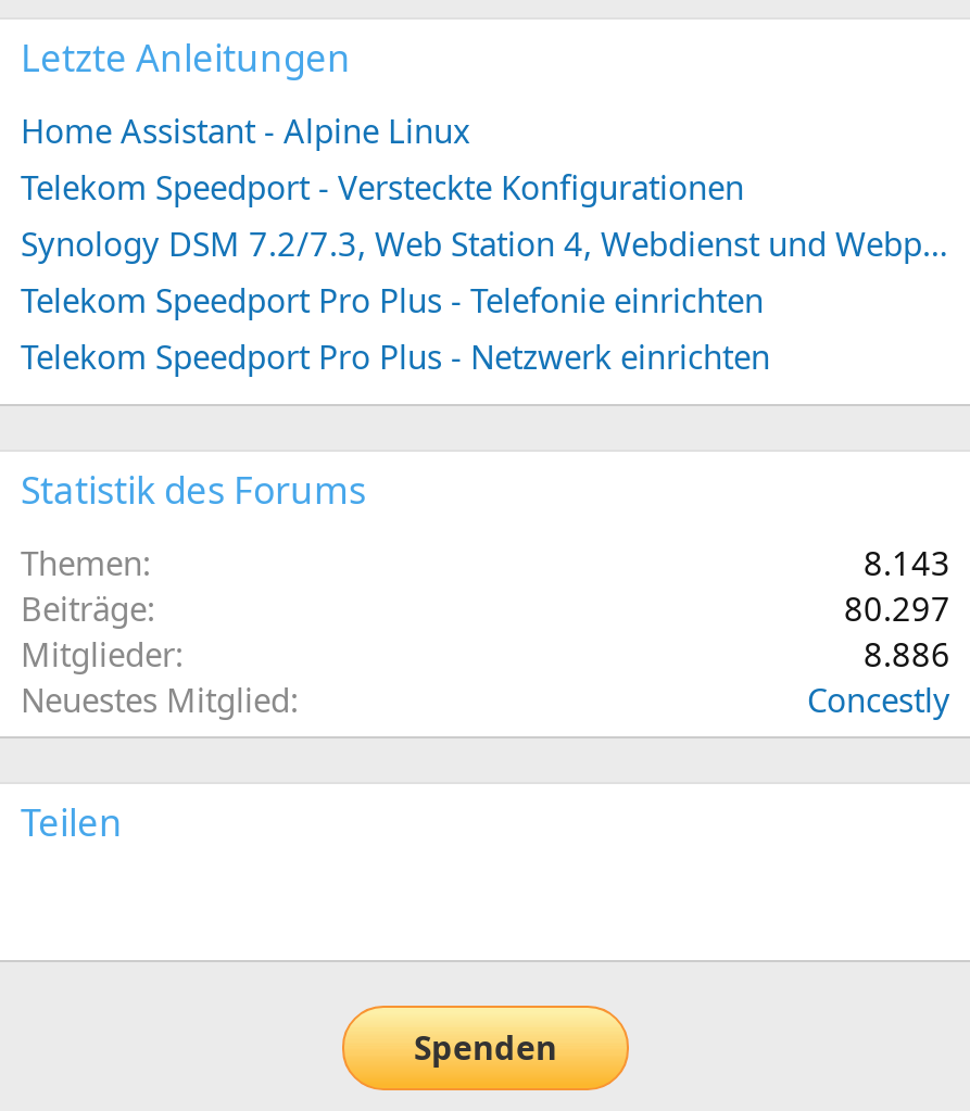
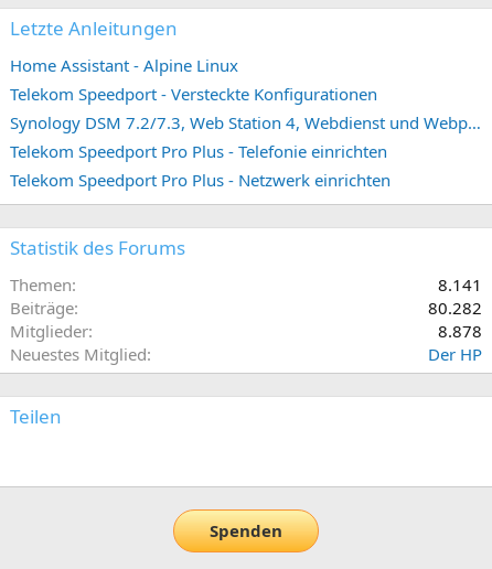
[864,541,950,584] 8.143 -> [438,274,482,296] 8.141
[844,587,950,630] 80.297 -> [428,297,482,319] 80.282
[864,632,950,676] 8.886 -> [438,320,482,342] 8.878
[807,678,950,721] Concestly -> [428,343,482,365] Der HP

